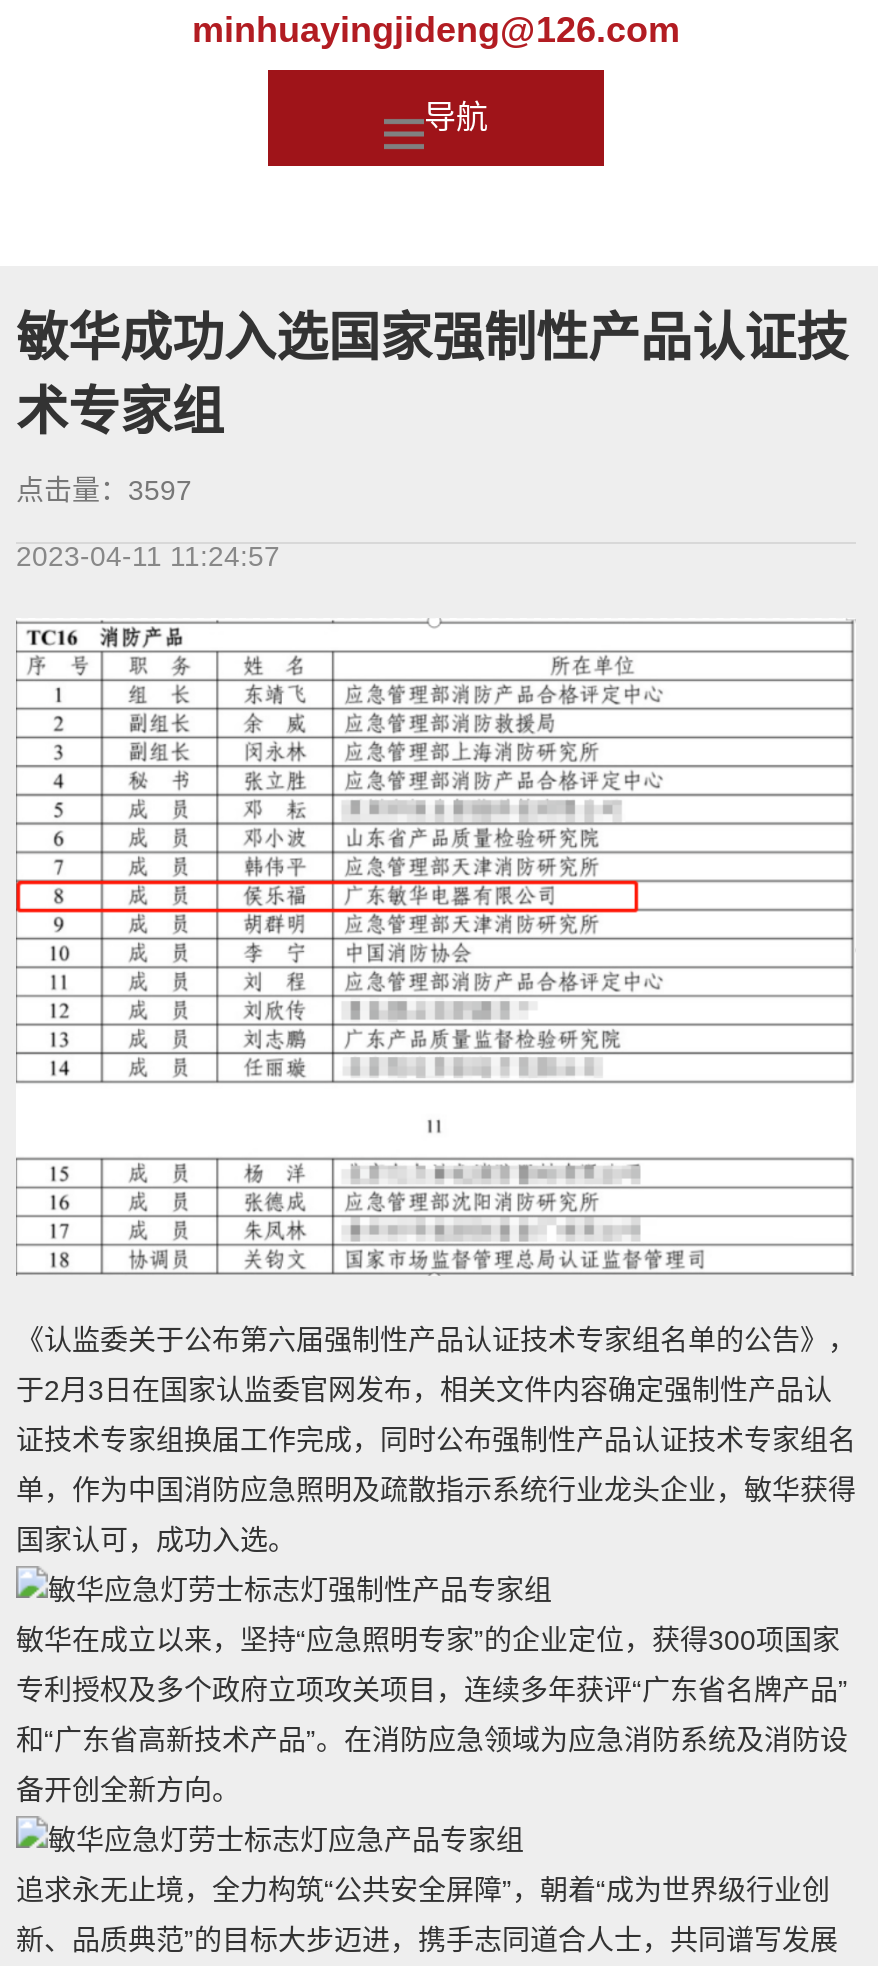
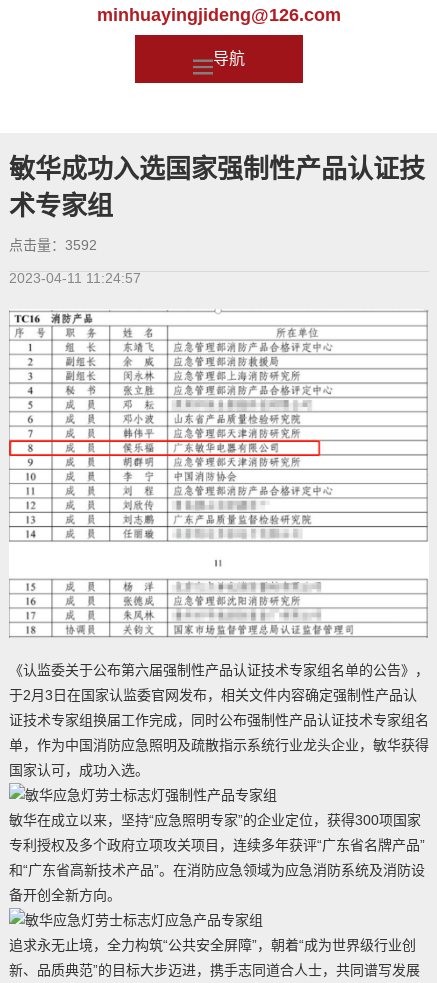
[16,473,192,505] 点击量：3597 -> [9,236,97,252] 点击量：3592

